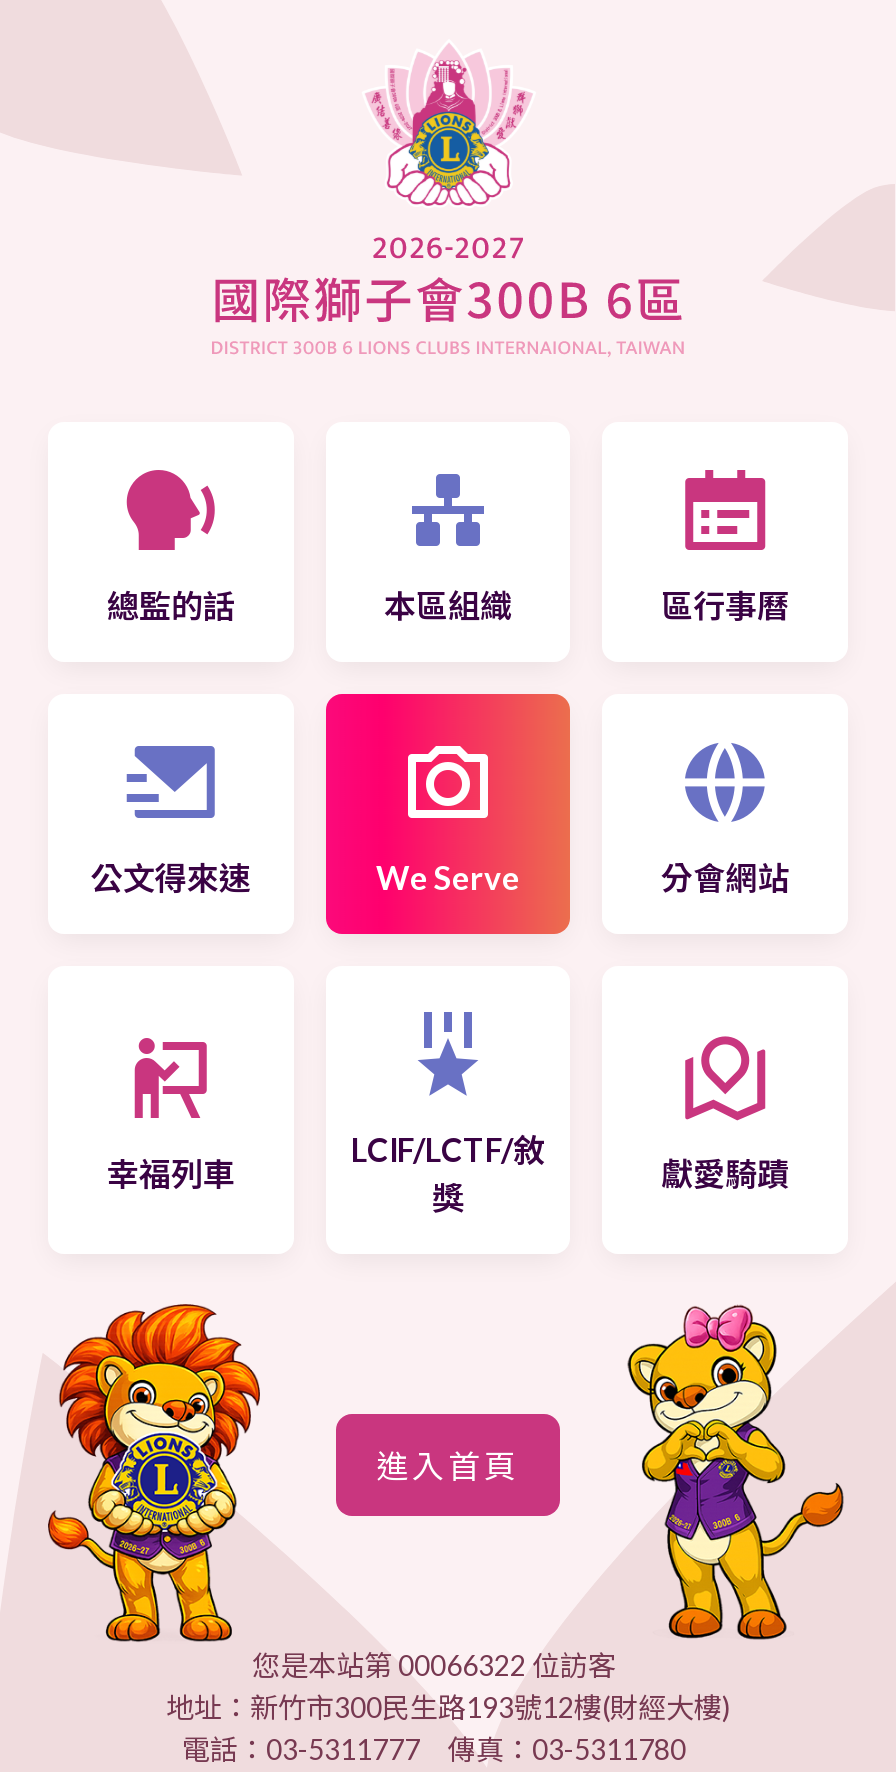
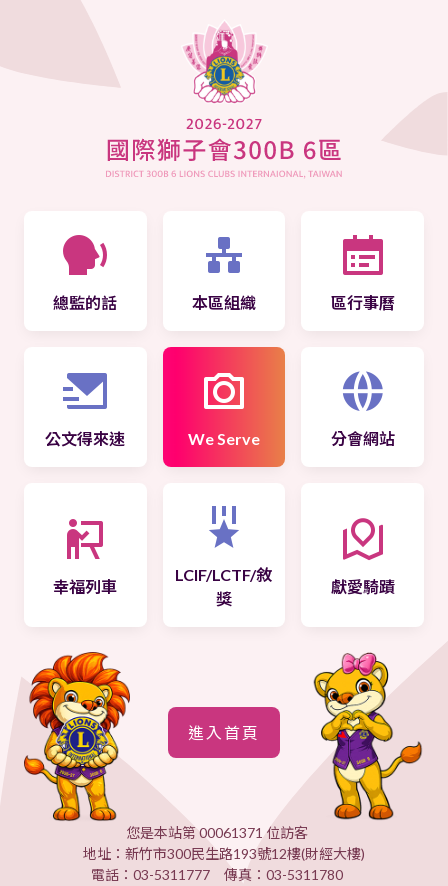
[252,1648,644,1682] 您是本站第 00066322 位訪客 -> [126,824,322,841] 您是本站第 00061371 位訪客

